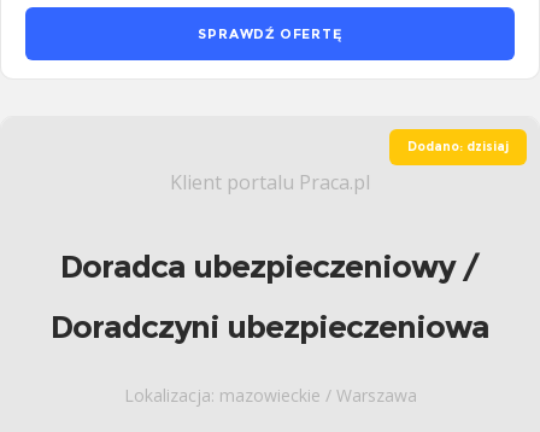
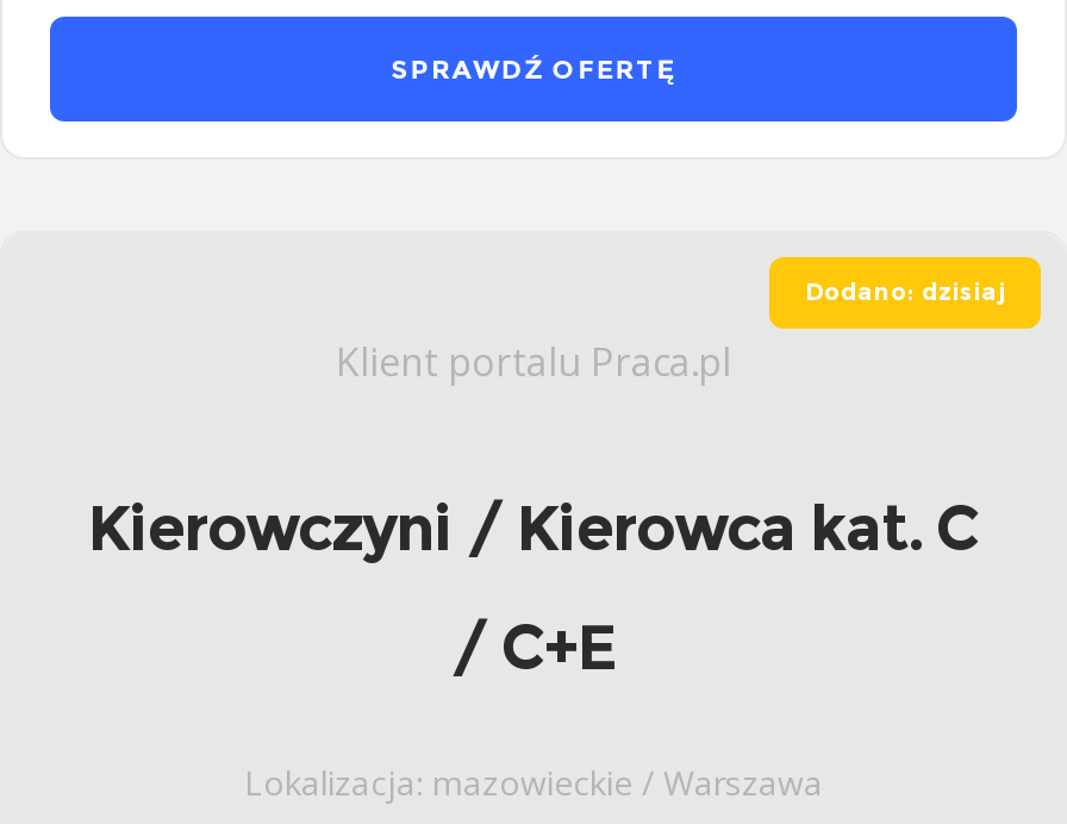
[60,248,480,286] Doradca ubezpieczeniowy / -> [88,491,979,567] Kierowczyni / Kierowca kat. C
[51,308,489,347] Doradczyni ubezpieczeniowa -> [451,610,616,686] / C+E

